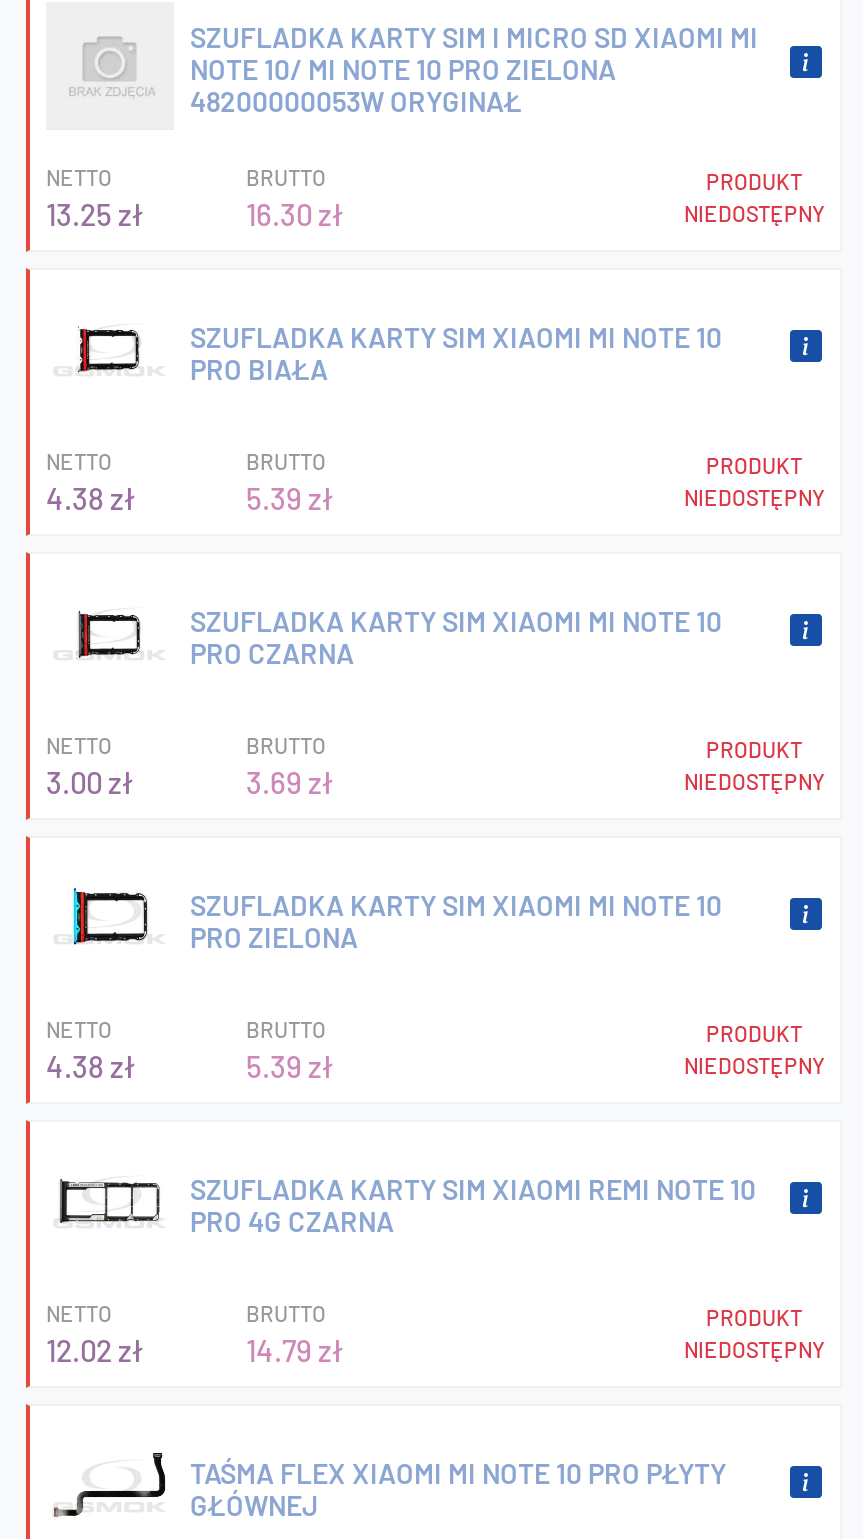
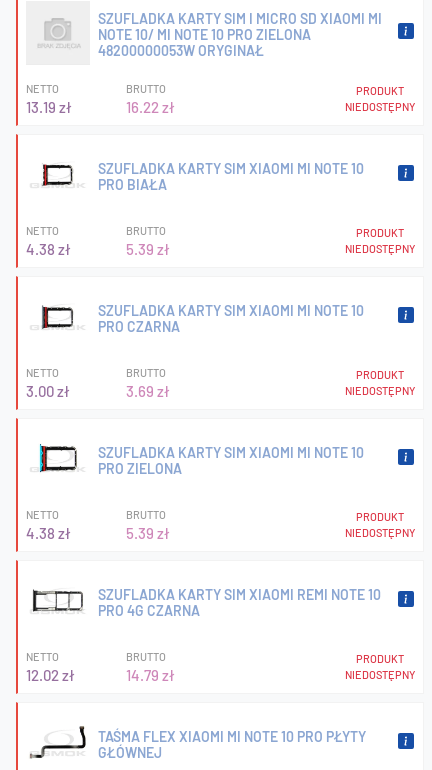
[46,196,144,232] 13.25 zł -> [26,98,72,116] 13.19 zł
[246,196,344,232] 16.30 zł -> [126,98,175,116] 16.22 zł

